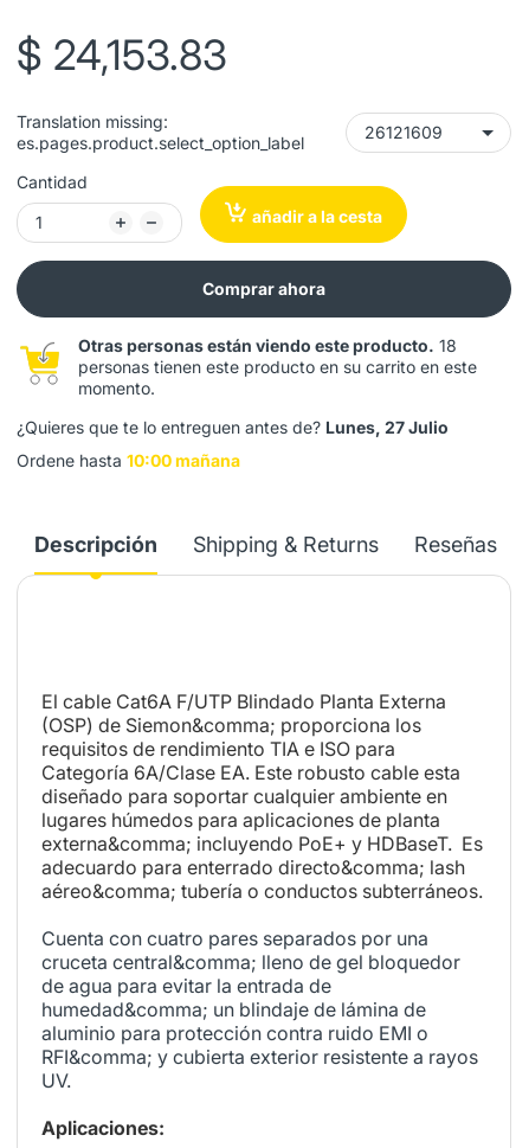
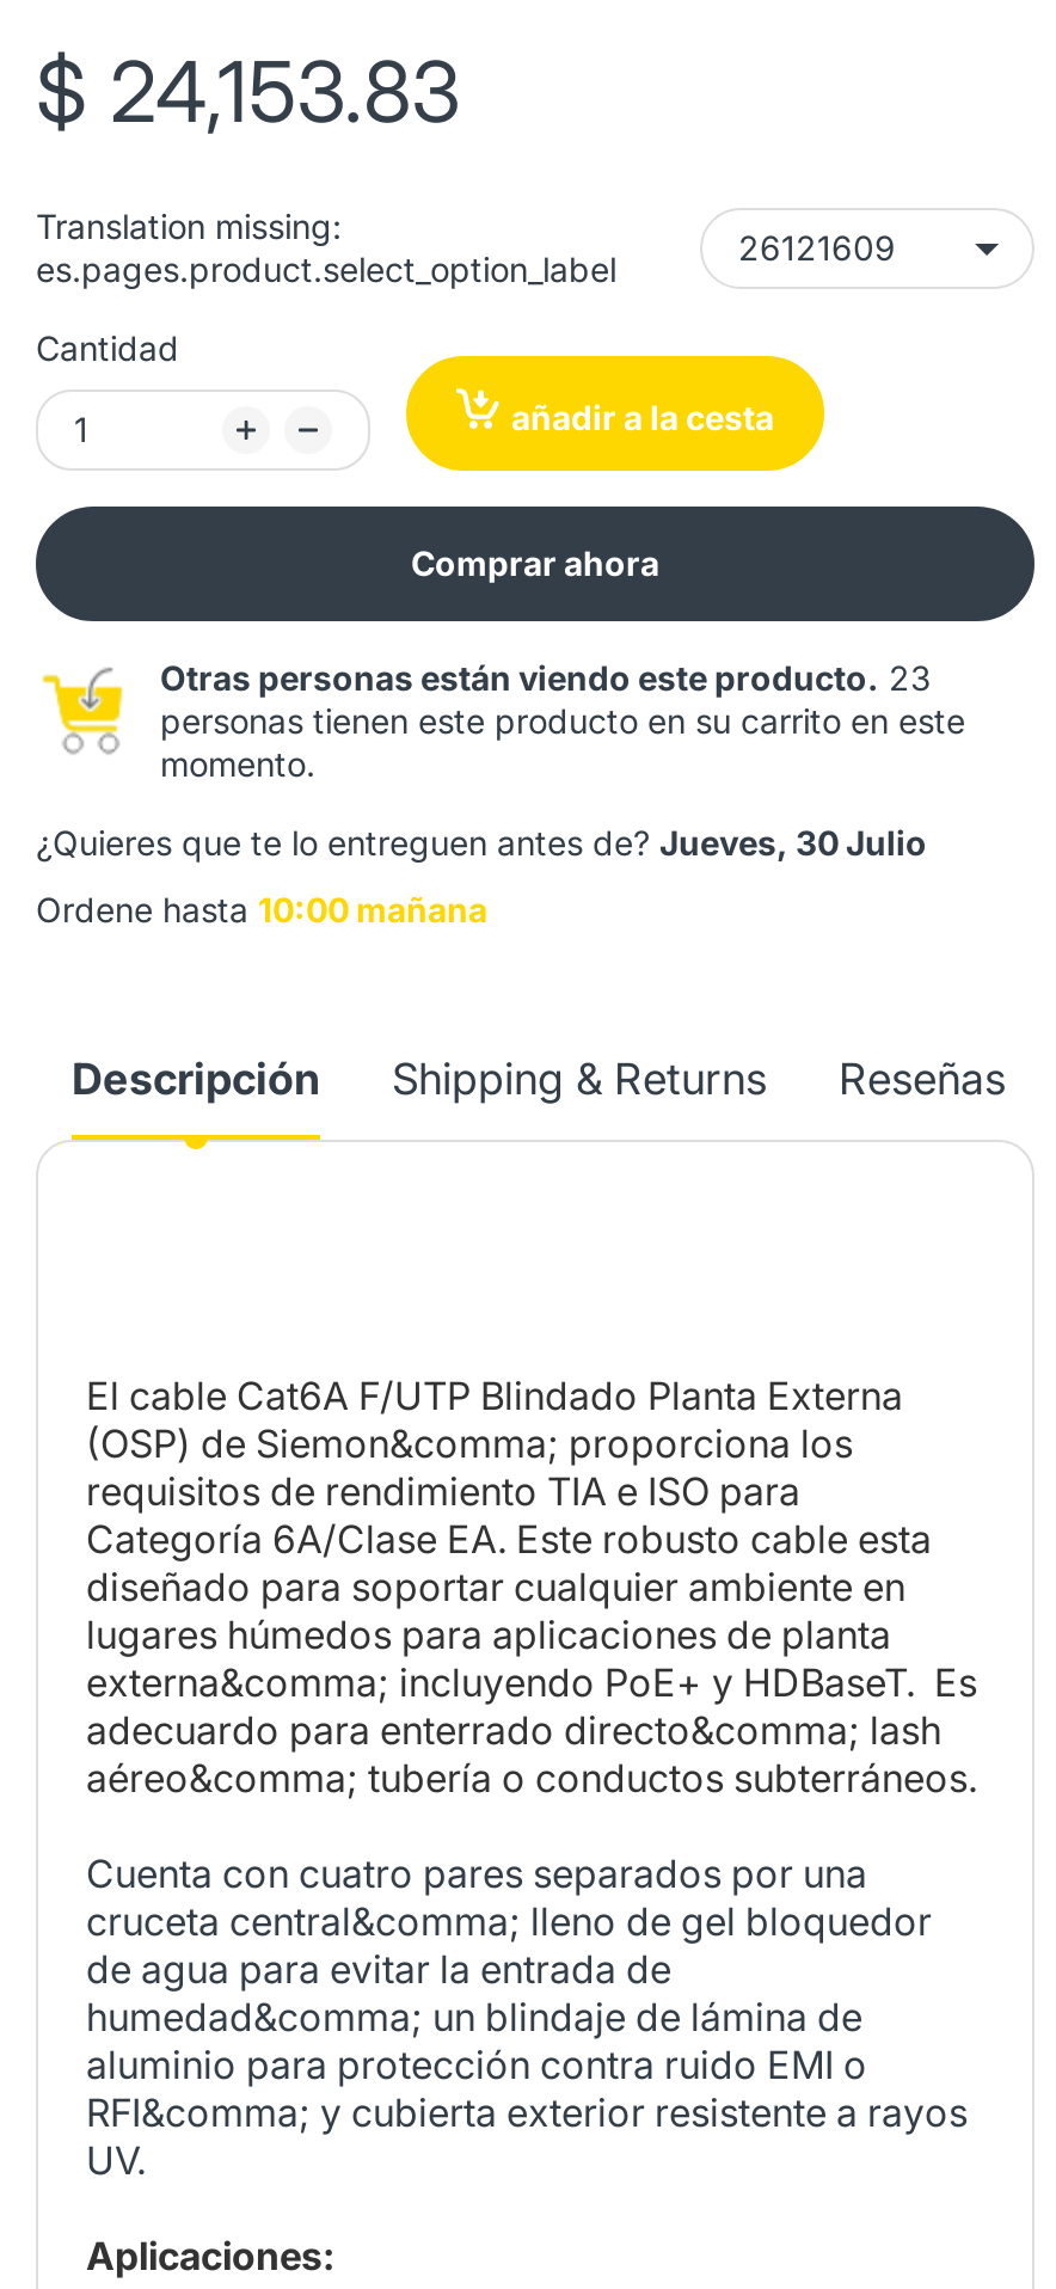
[78,335,457,355] Otras personas están viendo este producto. 18 -> [160,656,932,696] Otras personas están viendo este producto. 23
[17,416,449,437] ¿Quieres que te lo entreguen antes de? Lunes, 27 Julio -> [36,821,927,861] ¿Quieres que te lo entreguen antes de? Jueves, 30 Julio

